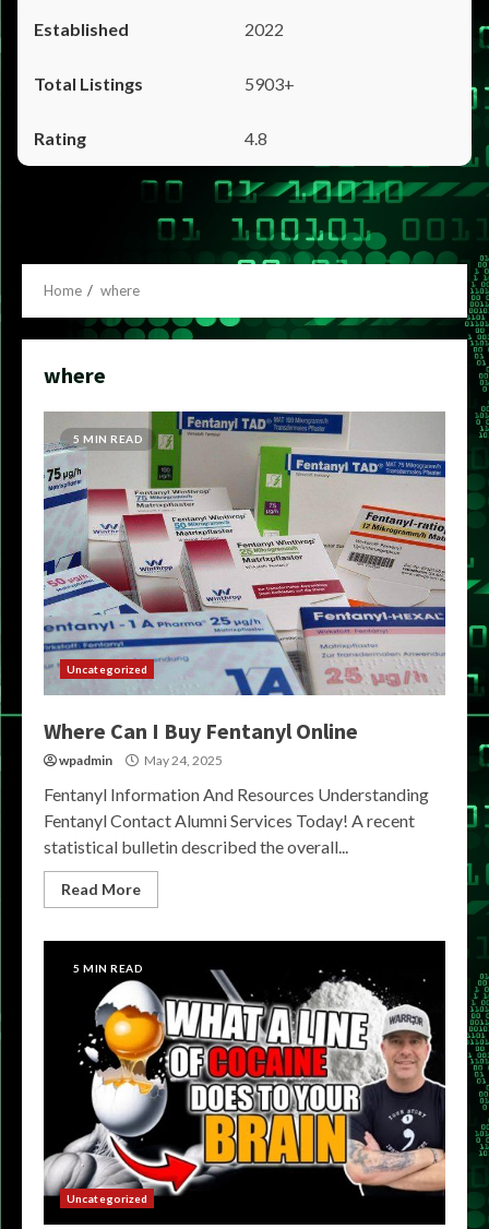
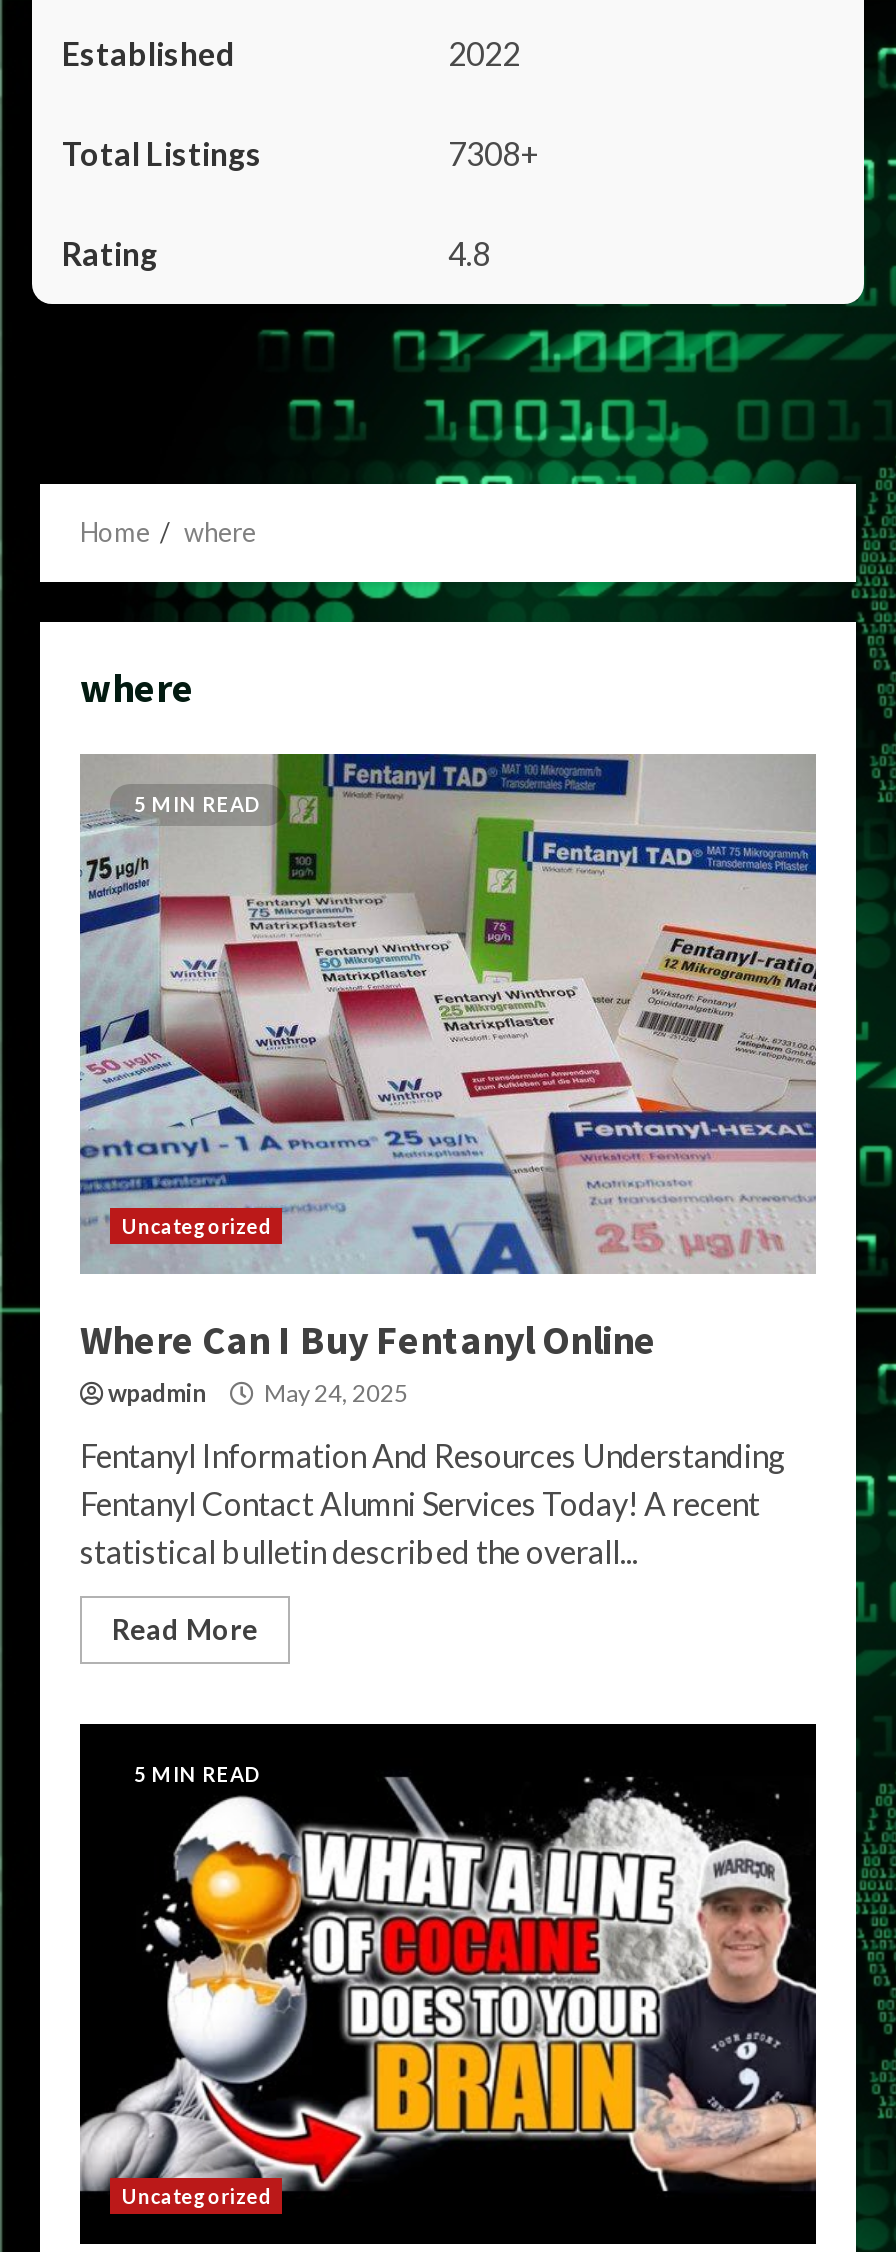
[244,73,295,94] 5903+ -> [448,134,540,172] 7308+

